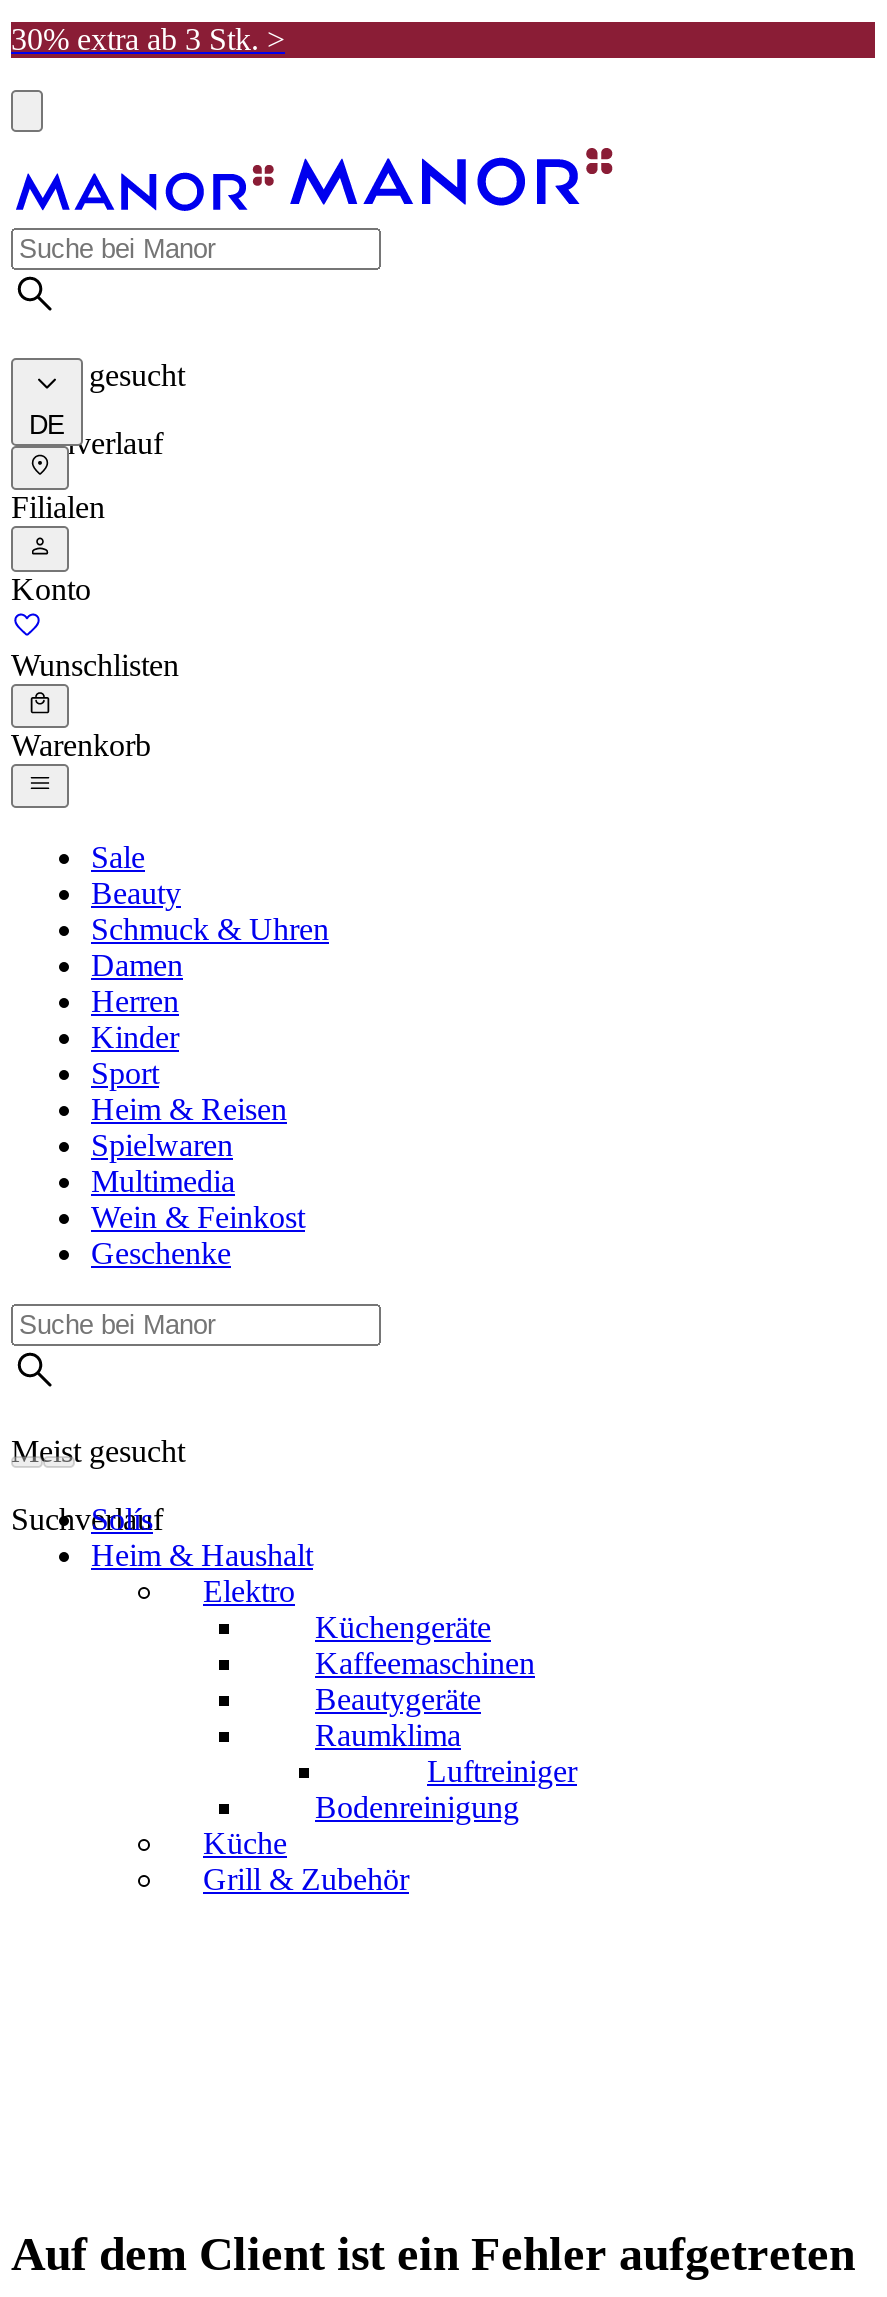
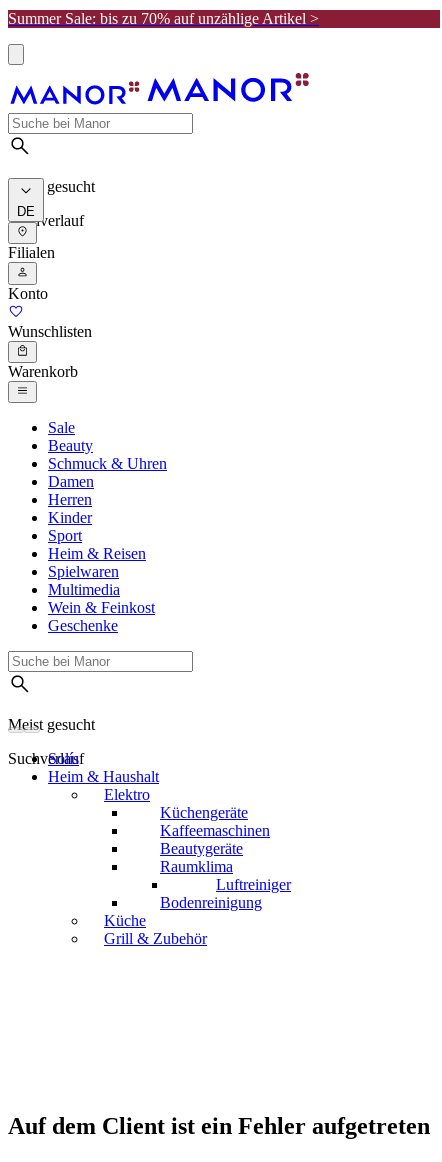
[11,22,285,56] 30% extra ab 3 Stk. > -> [8,10,319,27] Summer Sale: bis zu 70% auf unzählige Artikel >

